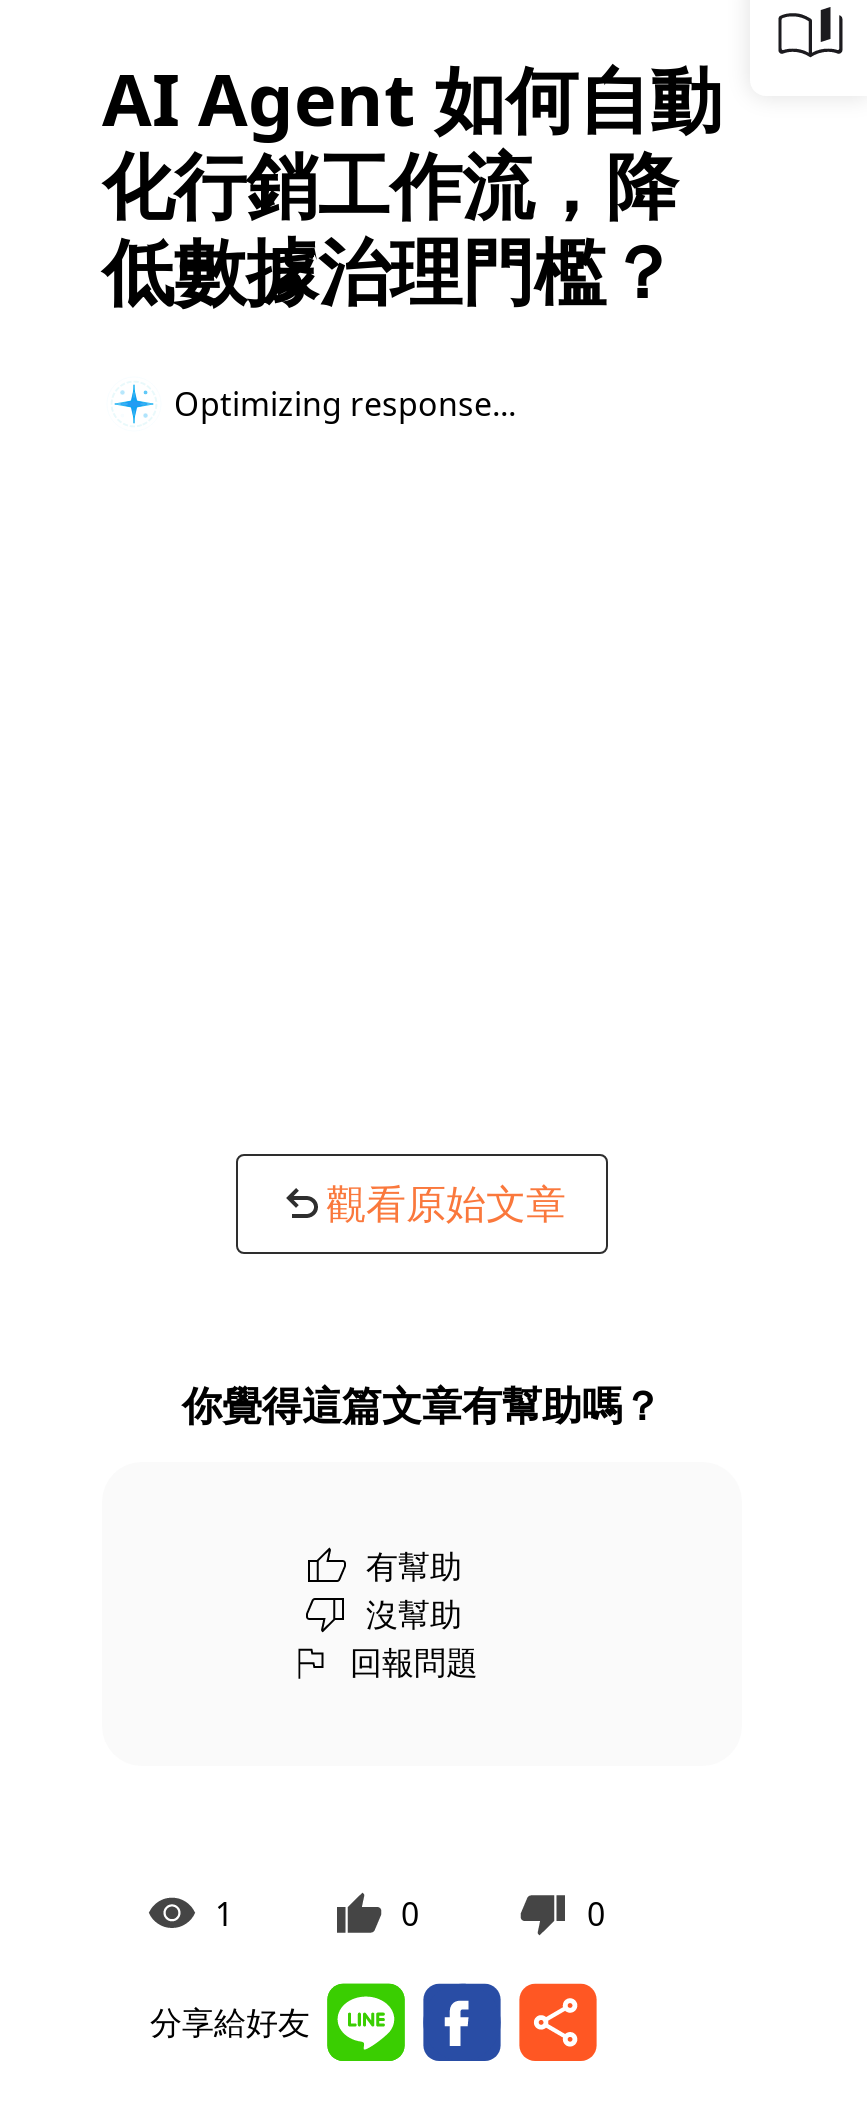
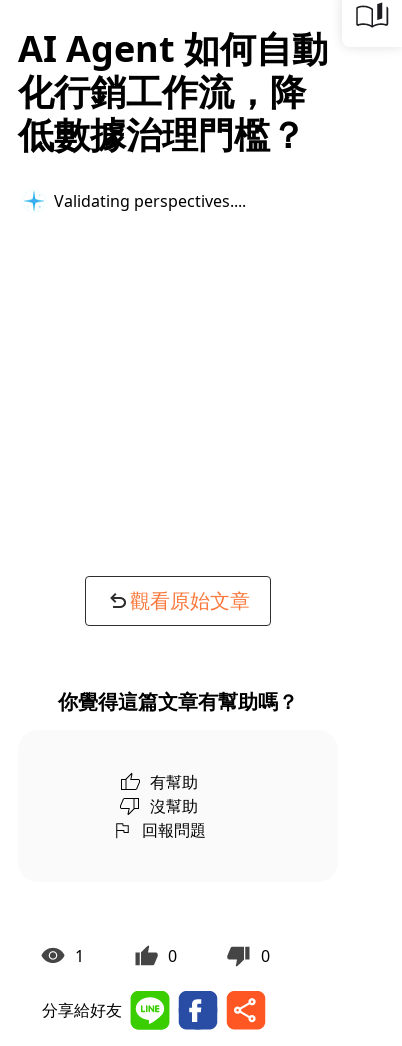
[174,381,516,425] Optimizing response... -> [54,189,242,211] Validating perspectives...

